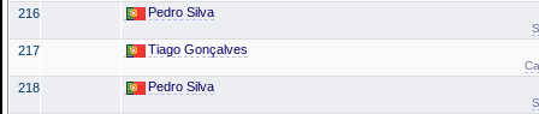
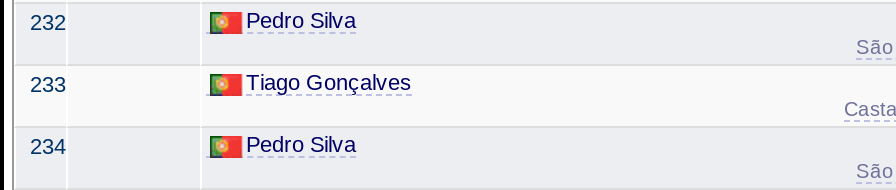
[18,6,40,20] 216 -> [30,10,66,34] 232
[18,43,40,57] 217 -> [30,72,66,96] 233
[18,80,40,95] 218 -> [30,134,66,158] 234

